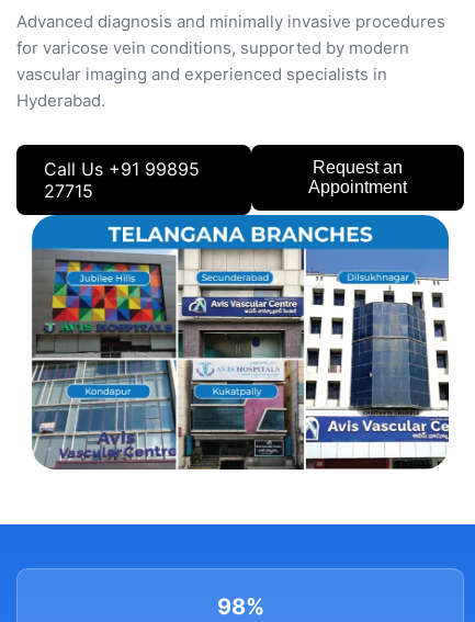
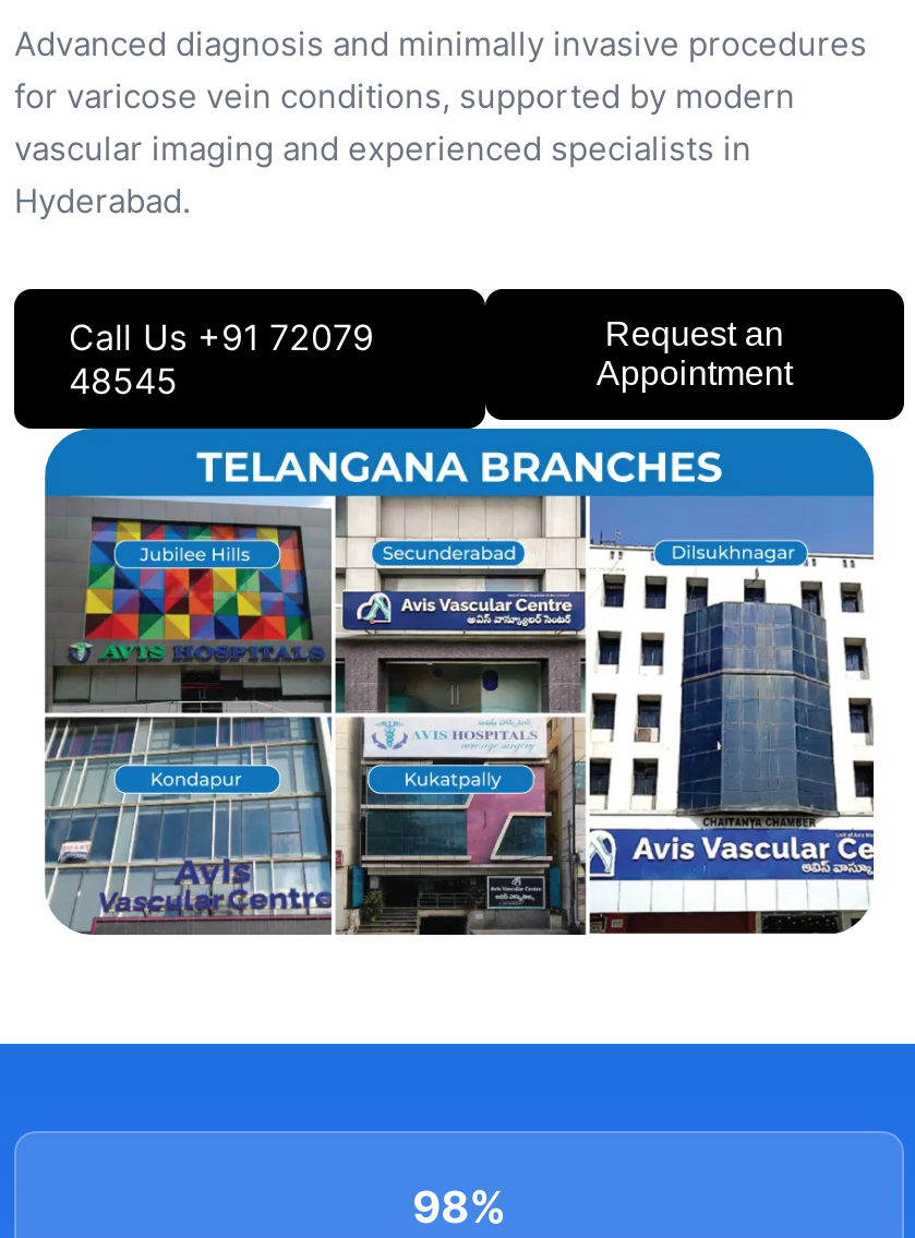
[44,157,200,179] Call Us +91 99895 -> [69,314,374,358] Call Us +91 72079
[44,179,93,201] 27715 -> [69,358,178,401] 48545

